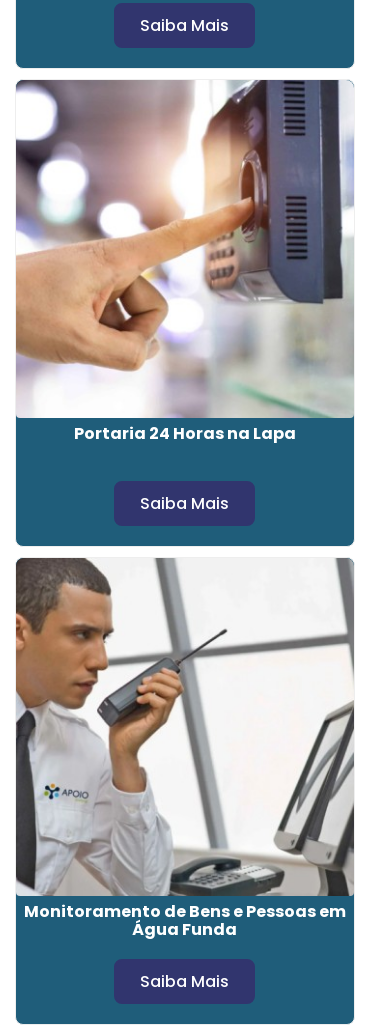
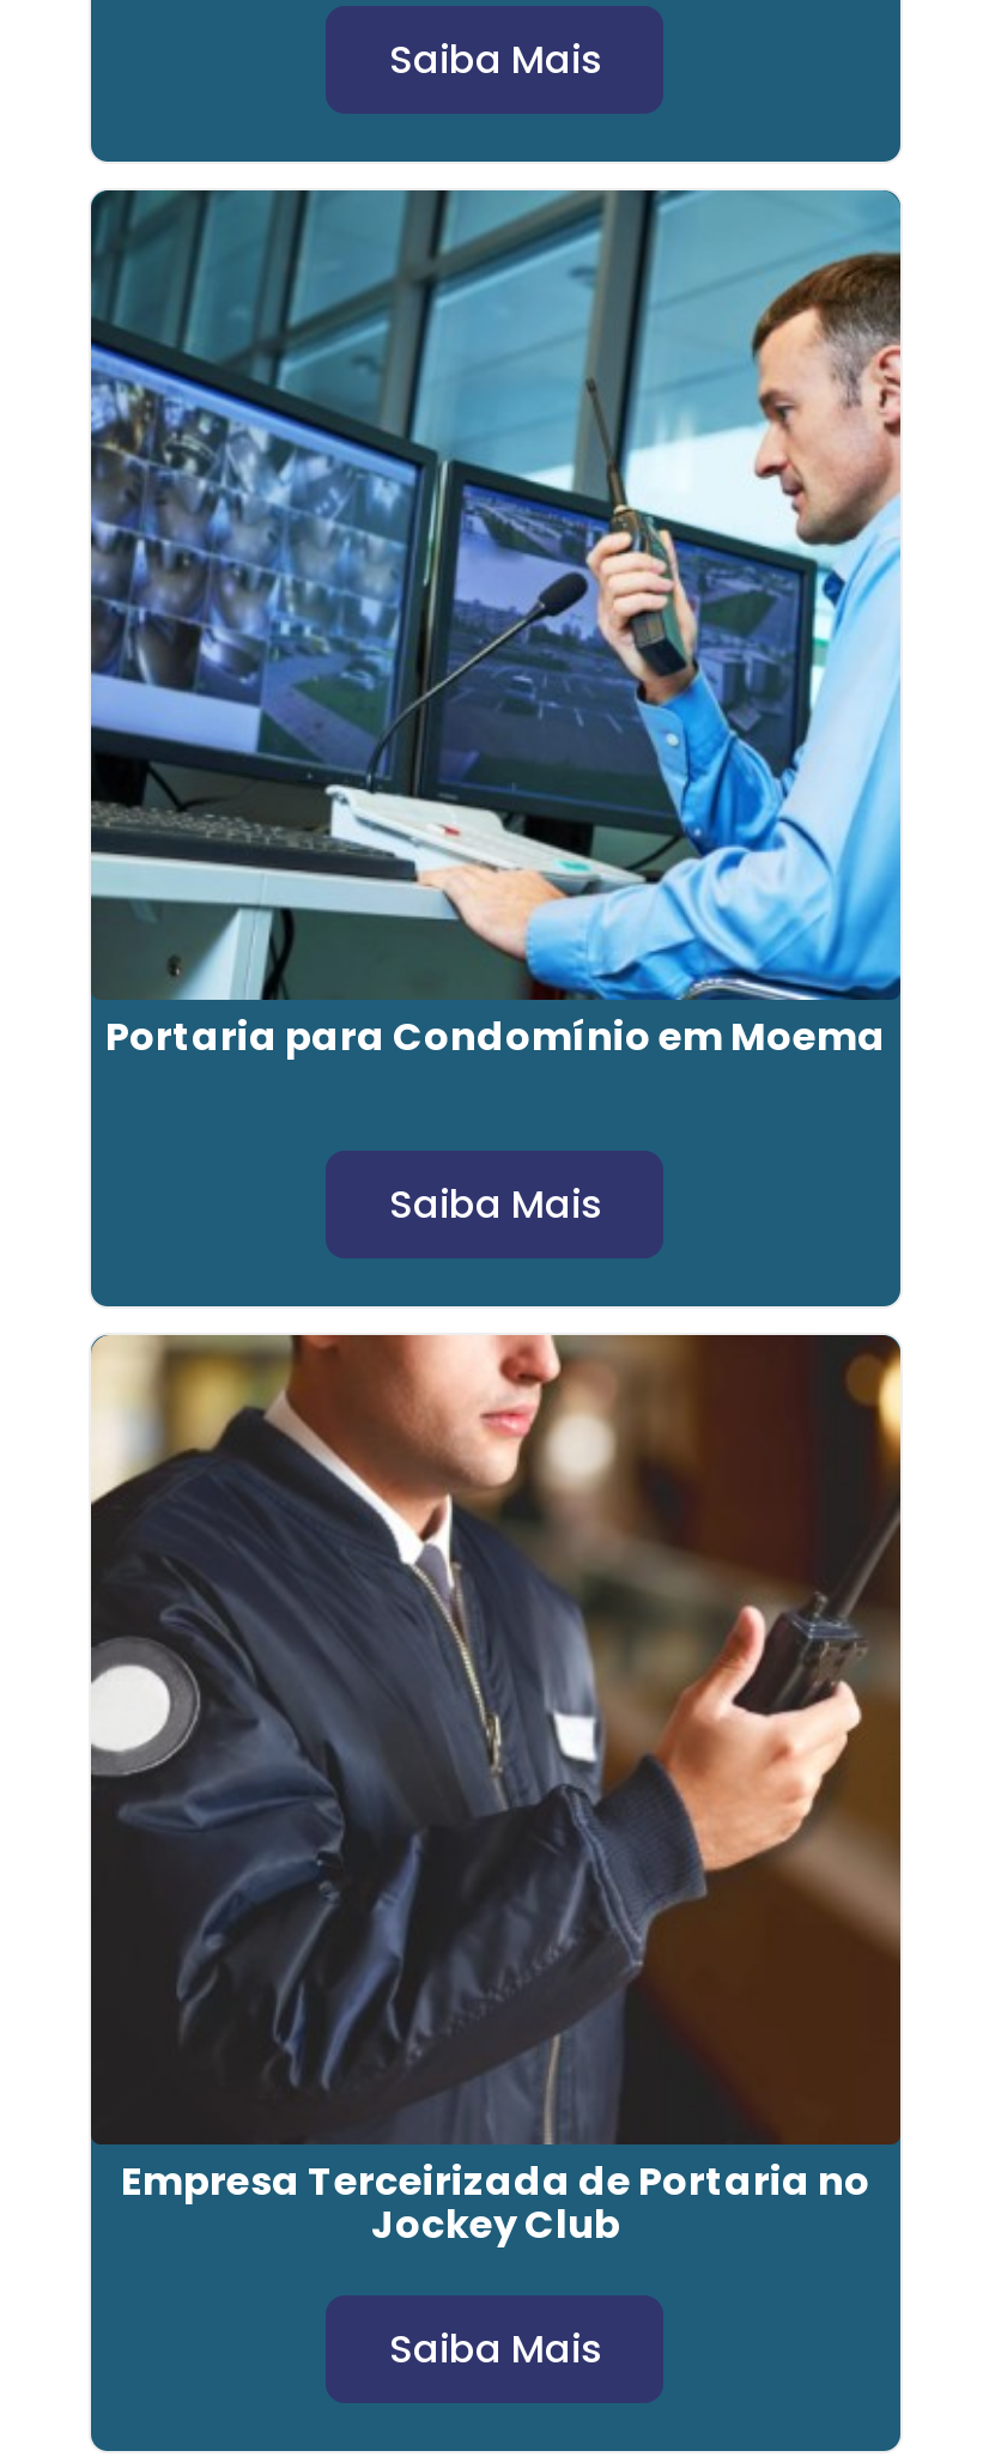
[15,79,355,445] [image] | Portaria 24 Horas na Lapa -> [89,188,903,1065] [image] | Portaria para Condomínio em Moema
[15,557,355,941] [image] | Monitoramento de Bens e Pessoas em | Água Funda -> [89,1333,903,2253] [image] | Empresa Terceirizada de Portaria no | Jockey Club

